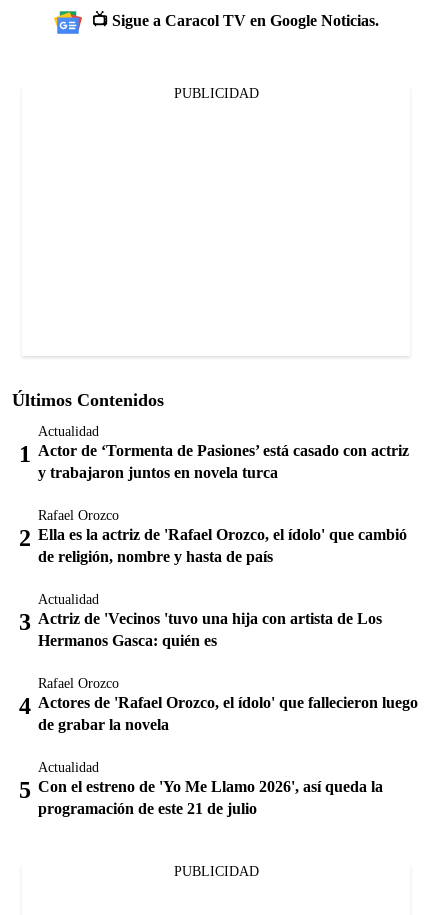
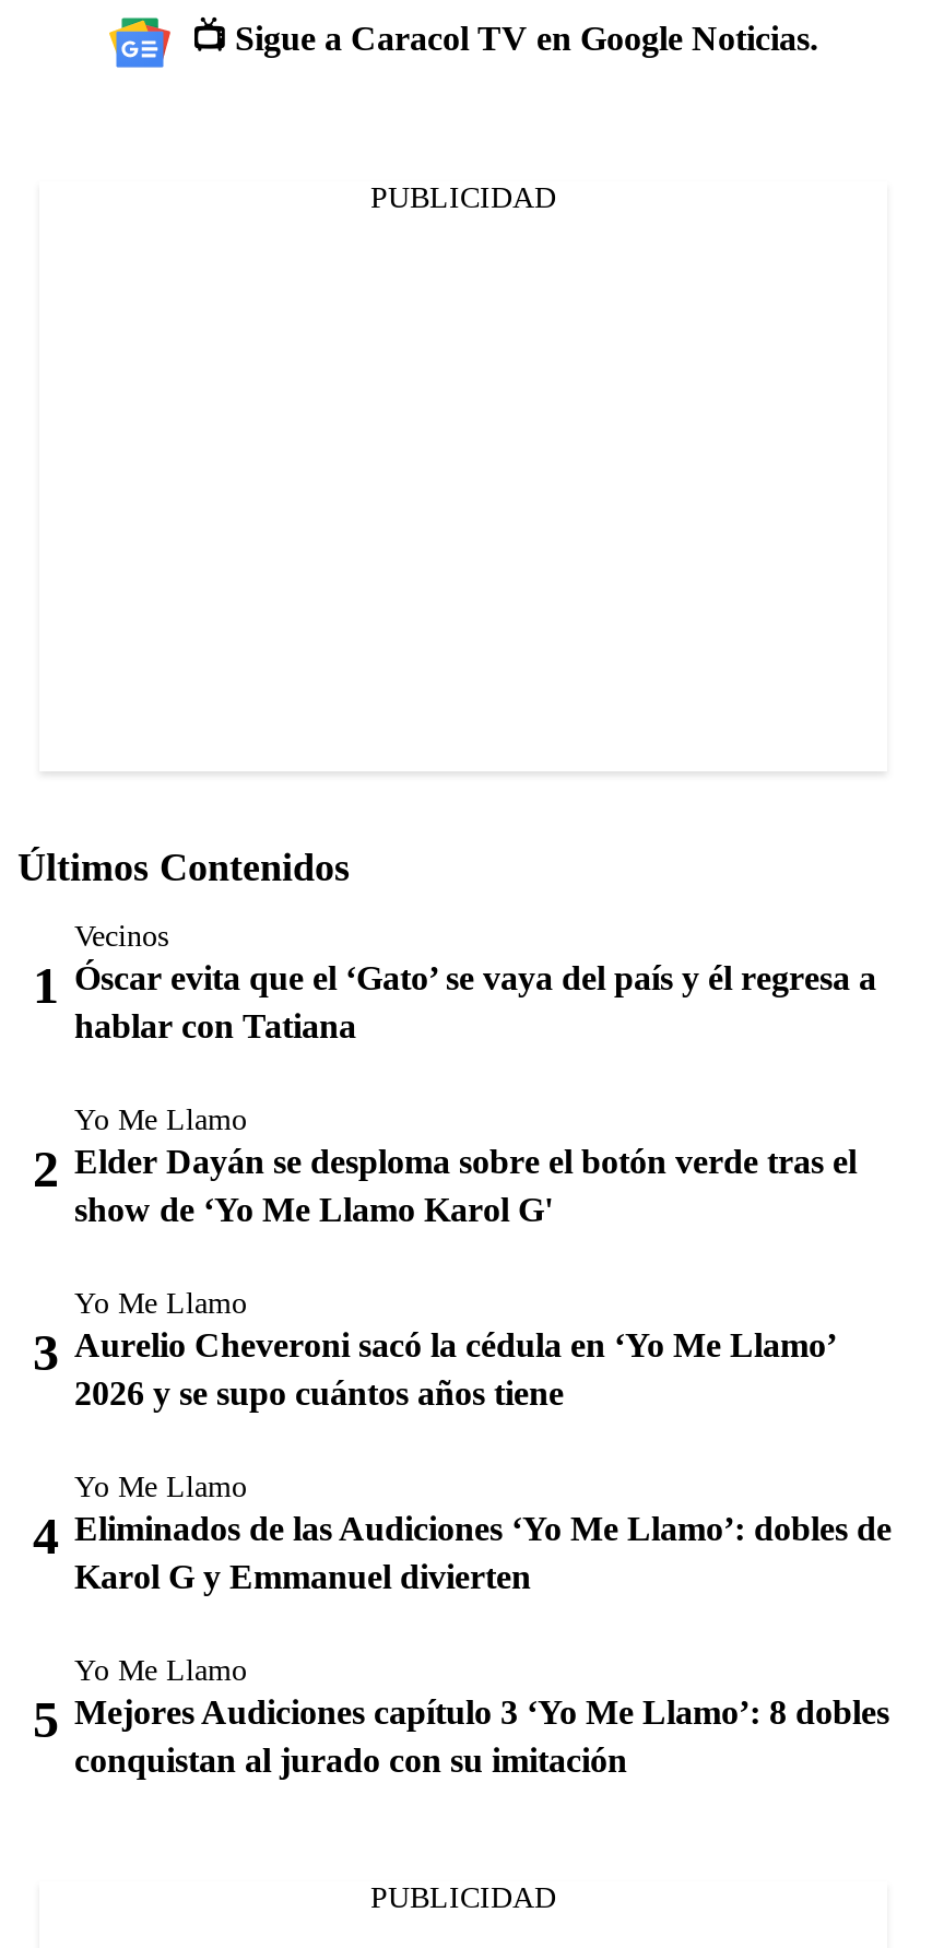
[38,424,409,481] Actualidad | Actor de ‘Tormenta de Pasiones’ está casado con actriz | y trabajaron juntos en novela turca -> [74,920,876,1044] Vecinos | Óscar evita que el ‘Gato’ se vaya del país y él regresa a | hablar con Tatiana
[38,508,407,565] Rafael Orozco | Ella es la actriz de 'Rafael Orozco, el ídolo' que cambió | de religión, nombre y hasta de país -> [74,1103,857,1228] Yo Me Llamo | Elder Dayán se desploma sobre el botón verde tras el | show de ‘Yo Me Llamo Karol G'
[38,592,382,649] Actualidad | Actriz de 'Vecinos 'tuvo una hija con artista de Los | Hermanos Gasca: quién es -> [74,1287,835,1412] Yo Me Llamo | Aurelio Cheveroni sacó la cédula en ‘Yo Me Llamo’ | 2026 y se supo cuántos años tiene
[38,676,418,733] Rafael Orozco | Actores de 'Rafael Orozco, el ídolo' que fallecieron luego | de grabar la novela -> [74,1471,892,1595] Yo Me Llamo | Eliminados de las Audiciones ‘Yo Me Llamo’: dobles de | Karol G y Emmanuel divierten
[38,760,383,817] Actualidad | Con el estreno de 'Yo Me Llamo 2026', así queda la | programación de este 21 de julio -> [74,1654,889,1779] Yo Me Llamo | Mejores Audiciones capítulo 3 ‘Yo Me Llamo’: 8 dobles | conquistan al jurado con su imitación

